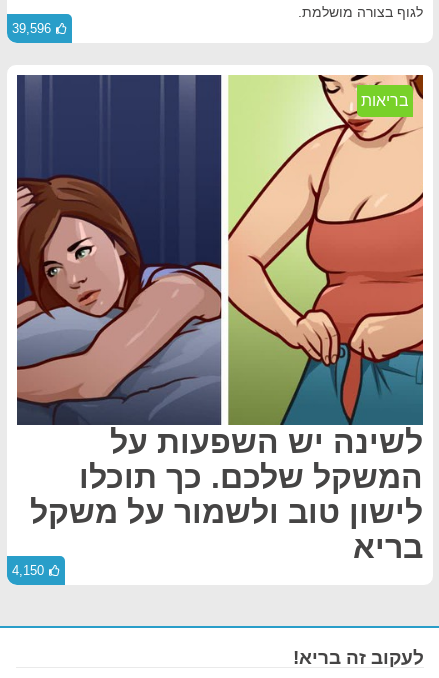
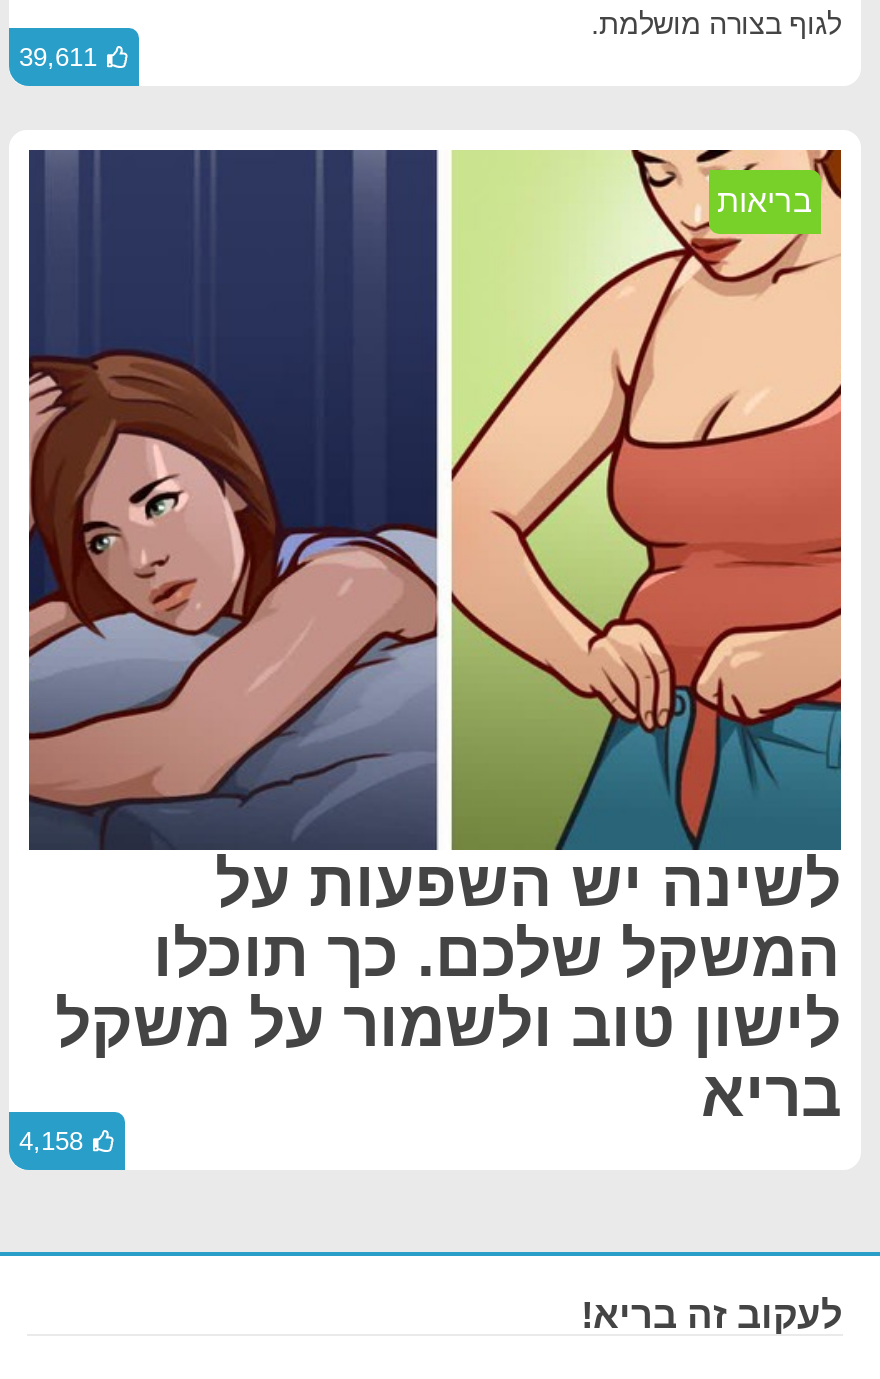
[12,21,51,36] 39,596 -> [19,42,97,72] 39,611
[12,563,44,578] 4,150 -> [19,1126,83,1156] 4,158

